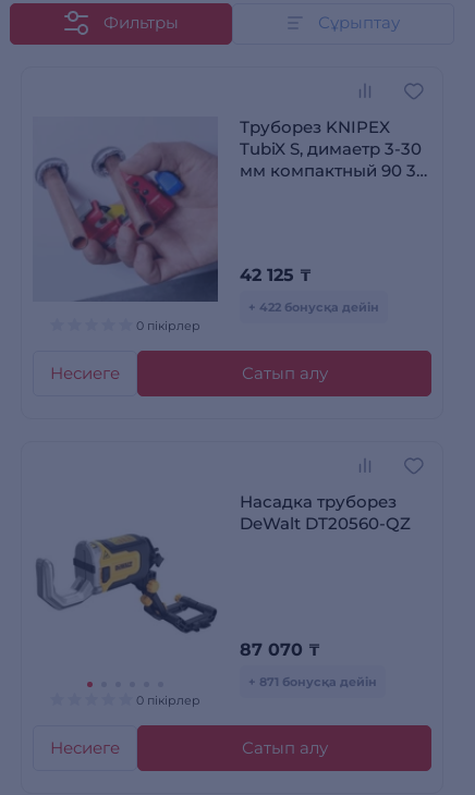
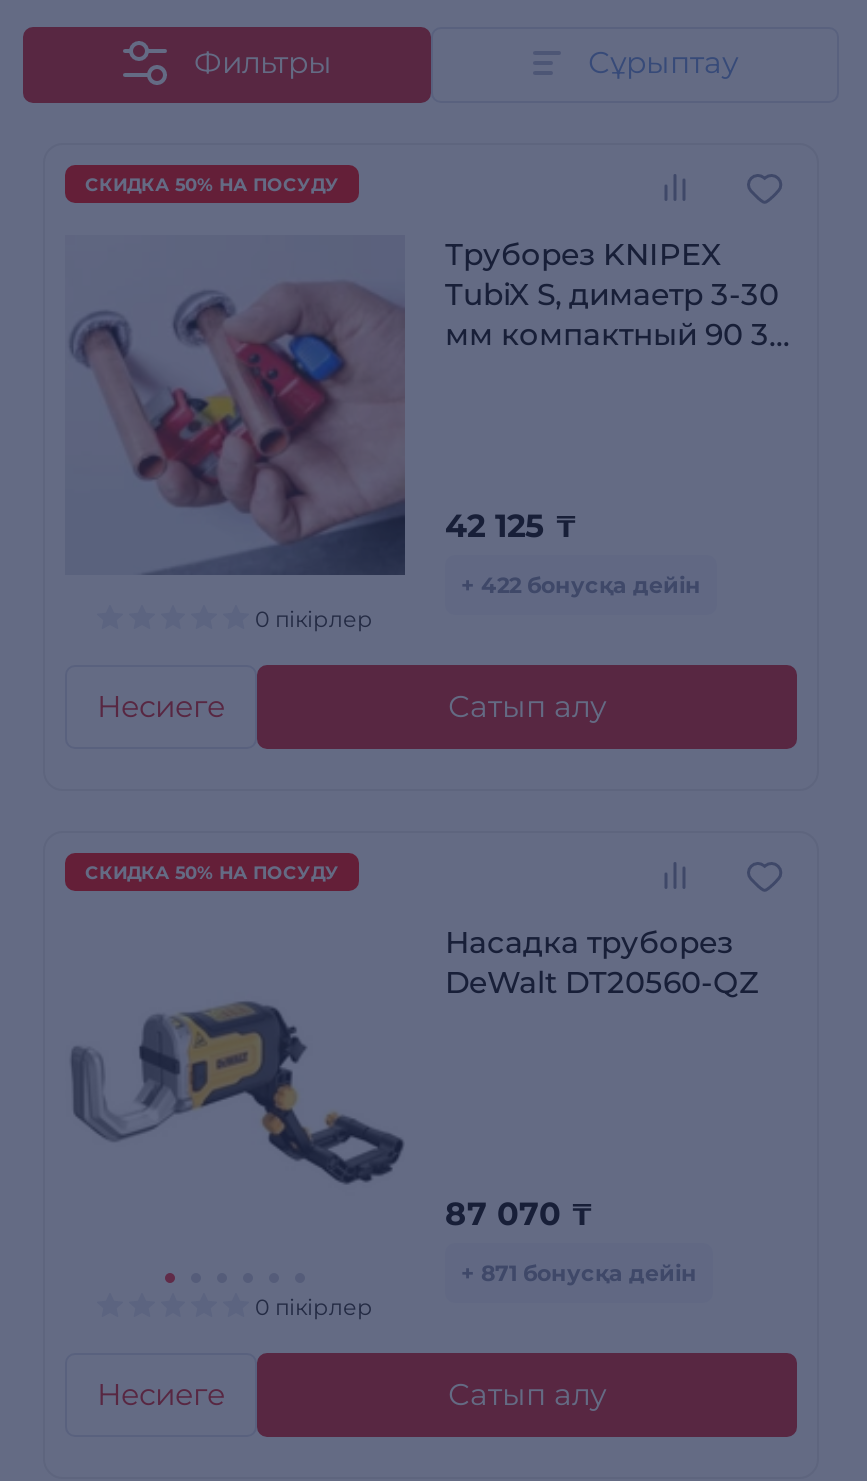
none -> [85,173,339,195] СКИДКА 50% НА ПОСУДУ
none -> [85,861,339,883] СКИДКА 50% НА ПОСУДУ

